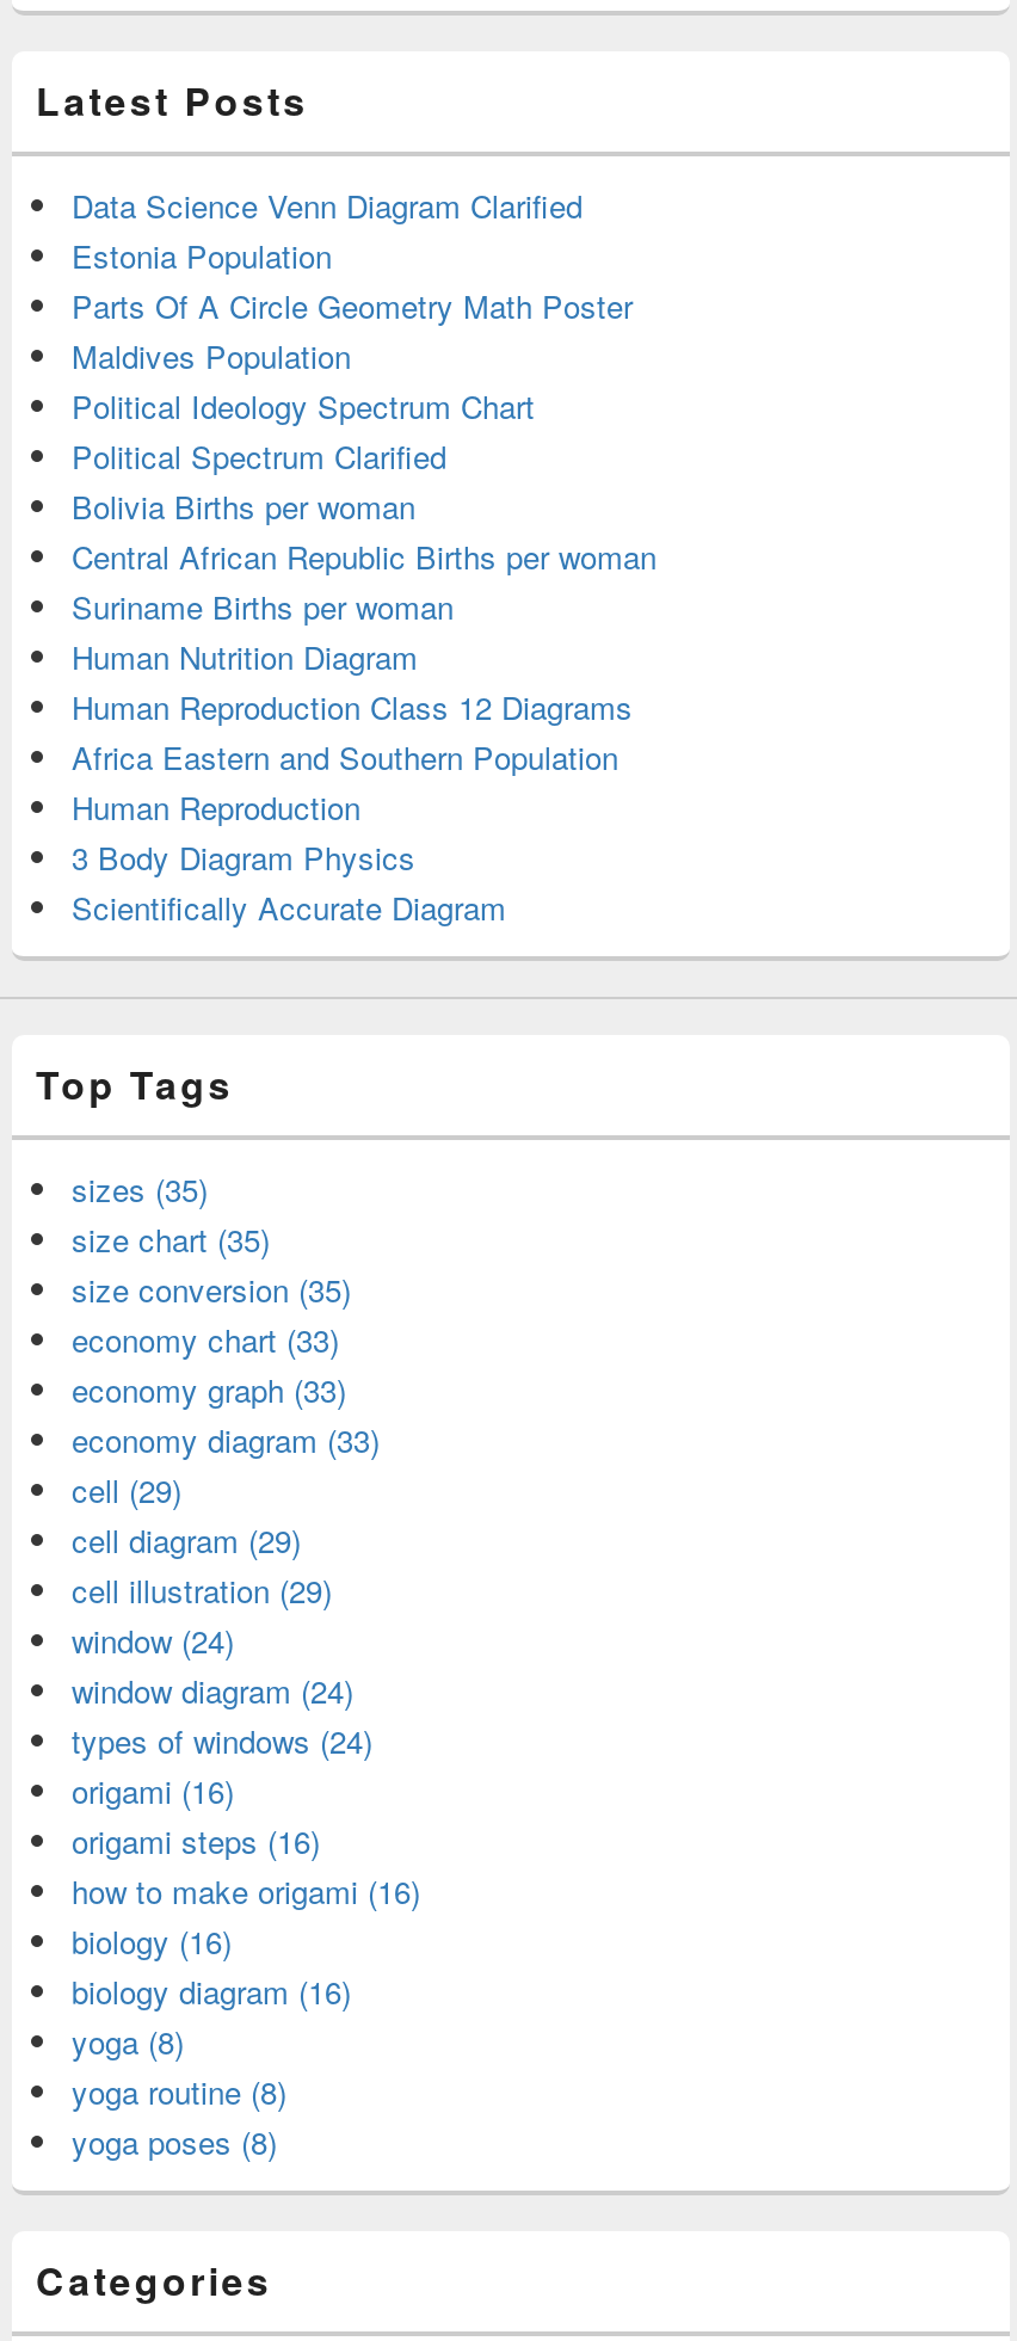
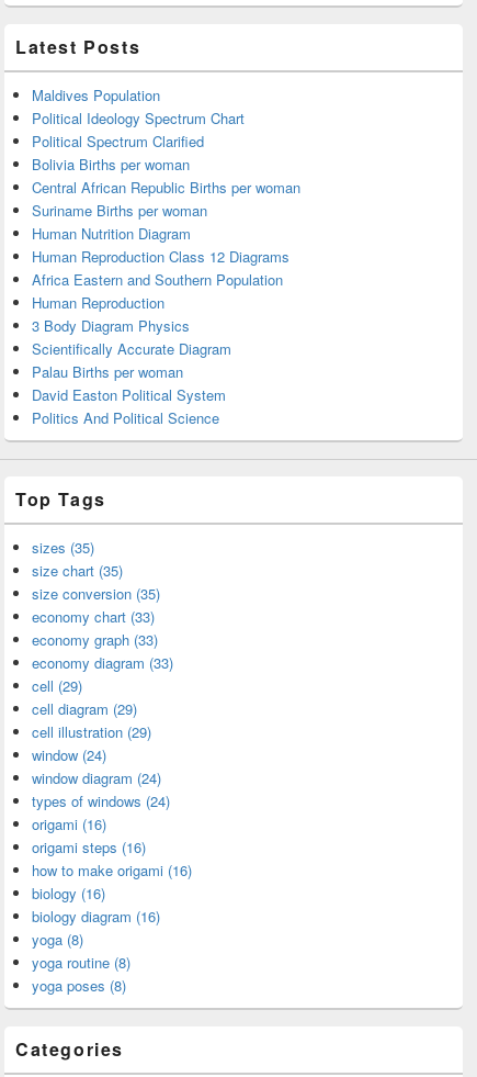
[72,183,633,329] Data Science Venn Diagram Clarified | Estonia Population | Parts Of A Circle Geometry Math Poster -> none
moved [72,334,657,930] -> [32,85,300,359]: Maldives Population | Political Ideology Spectrum Chart | Political Spectrum Clarified | ... | 3 Body Diagram Physics | Scientifically Accurate Diagram
none -> [32,361,226,428] Palau Births per woman | David Easton Political System | Politics And Political Science

